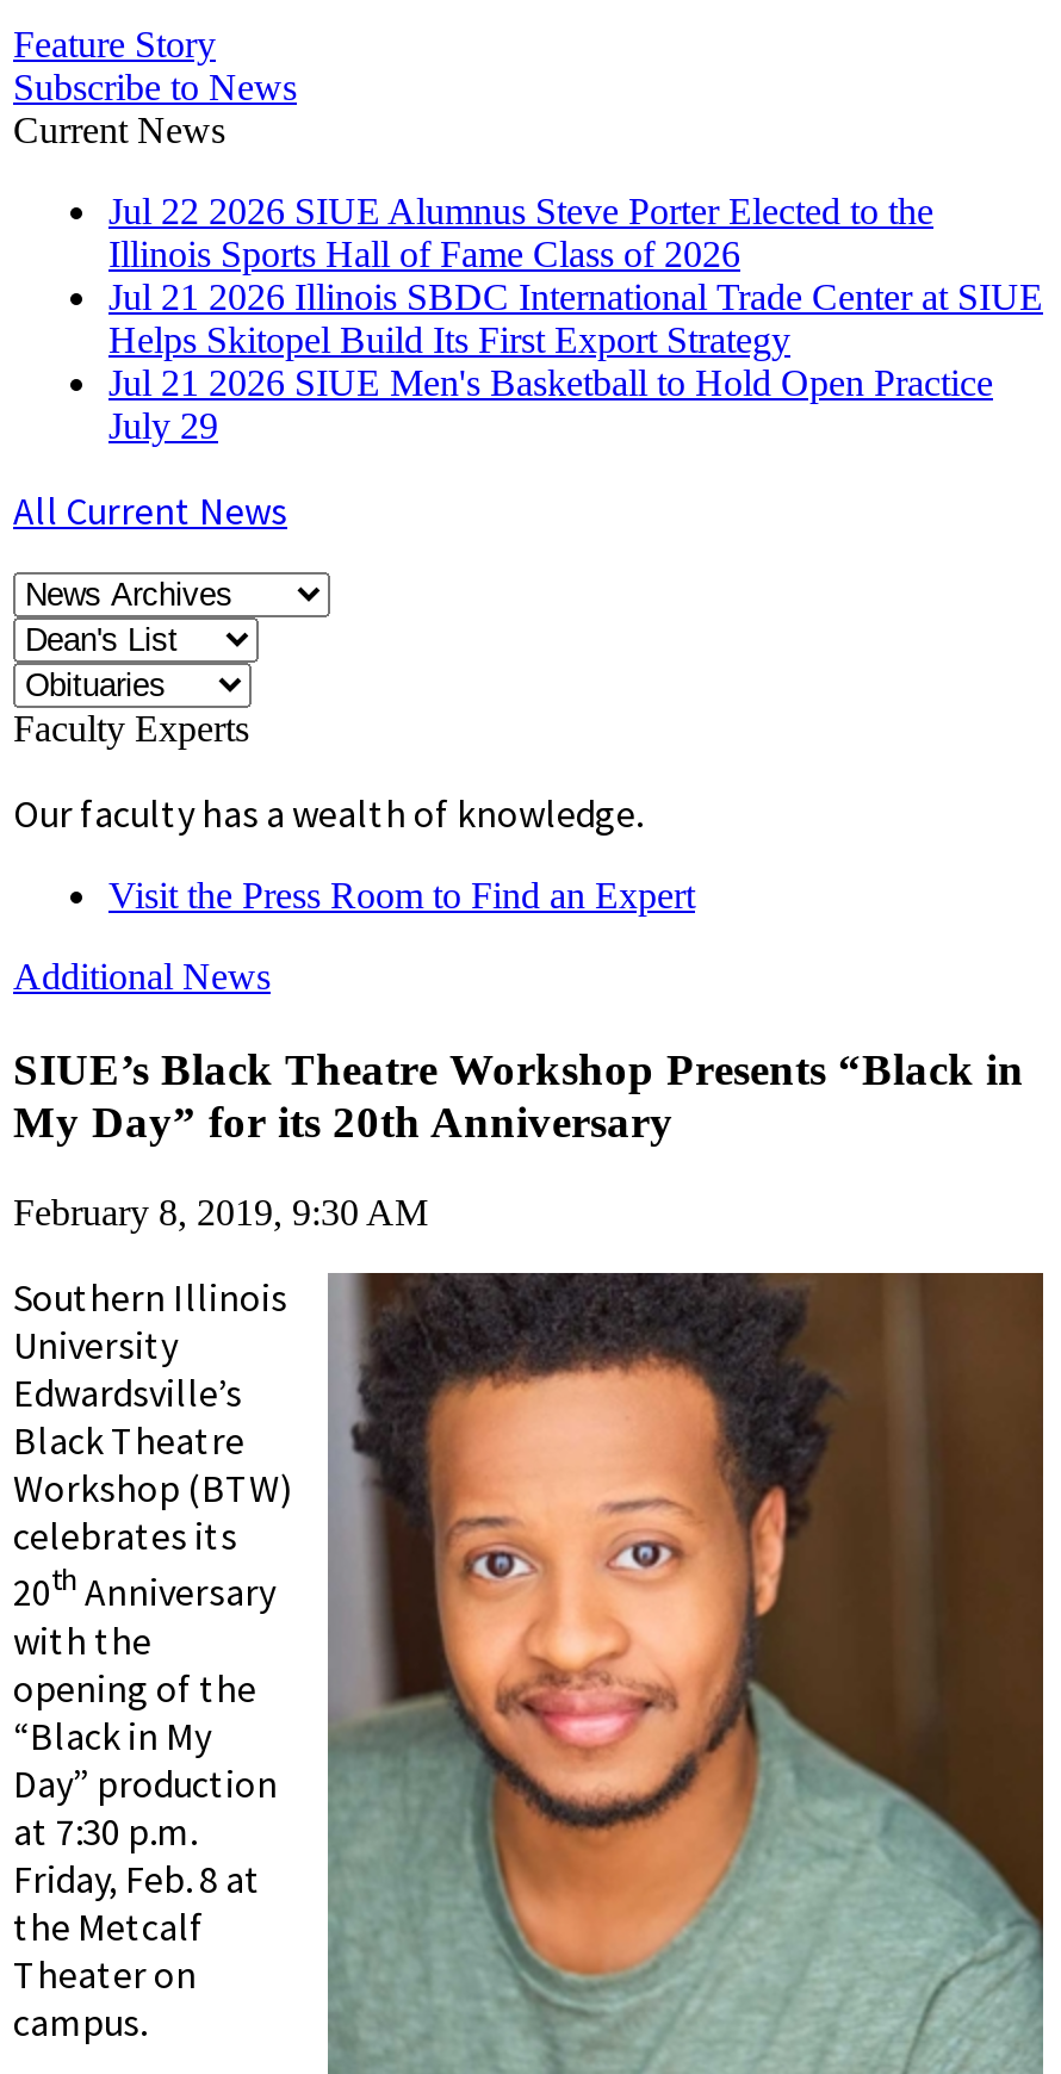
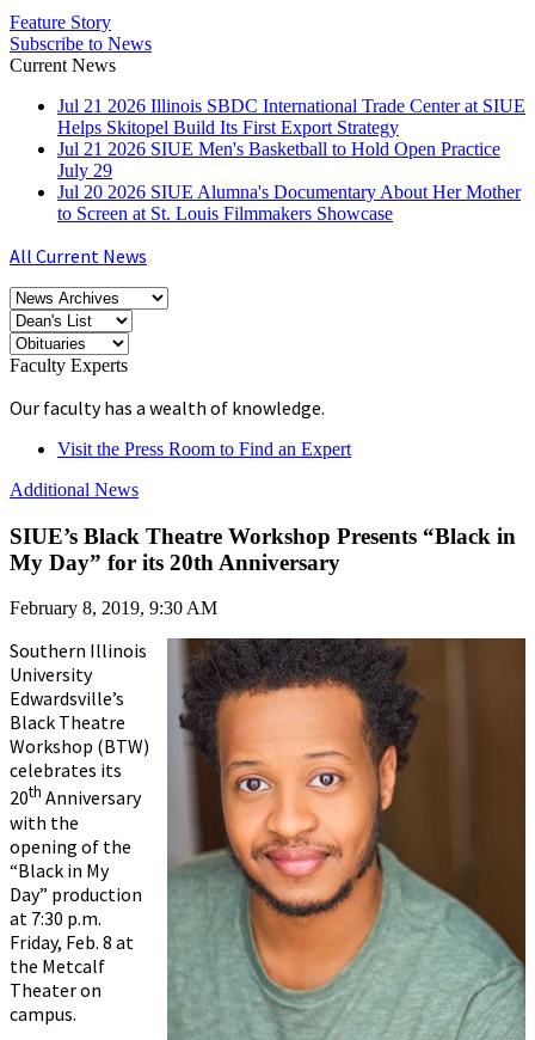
[108,190,933,274] Jul 22 2026 SIUE Alumnus Steve Porter Elected to the | Illinois Sports Hall of Fame Class of 2026 -> none
moved [108,276,1043,446] -> [57,96,525,180]: Jul 21 2026 Illinois SBDC International Trade Center at SIUE | Helps Skitopel Build Its First Export Strategy | Jul 21 2026 SIUE Men's Basketball to Hold Open Practice | July 29
none -> [57,182,521,223] Jul 20 2026 SIUE Alumna's Documentary About Her Mother | to Screen at St. Louis Filmmakers Showcase

